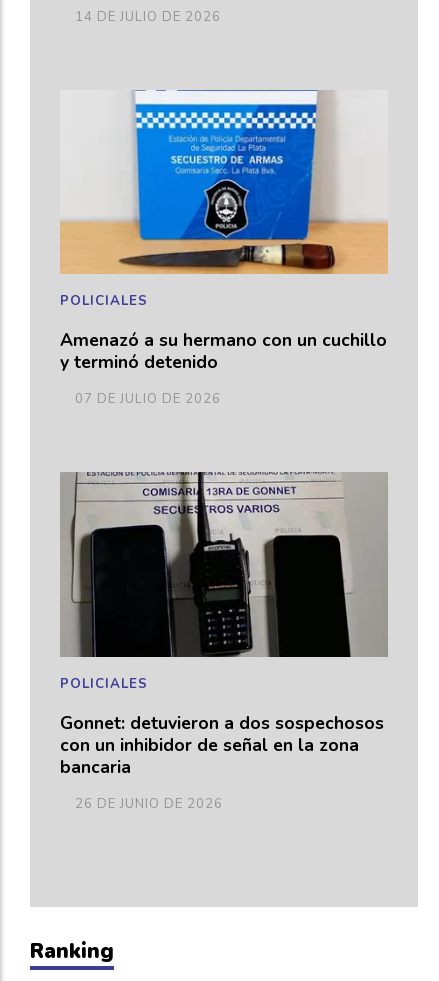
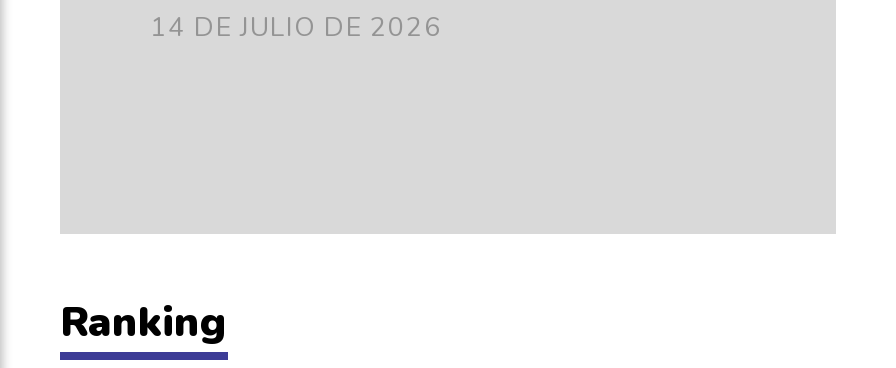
[60,89,388,310] [image] | POLICIALES -> none
[60,328,387,374] Amenazó a su hermano con un cuchillo | y terminó detenido -> none
[75,390,221,408] 07 DE JULIO DE 2026 -> none
[60,471,388,693] [image] | POLICIALES -> none
[60,711,384,779] Gonnet: detuvieron a dos sospechosos | con un inhibidor de señal en la zona | bancaria -> none
[75,795,223,813] 26 DE JUNIO DE 2026 -> none

